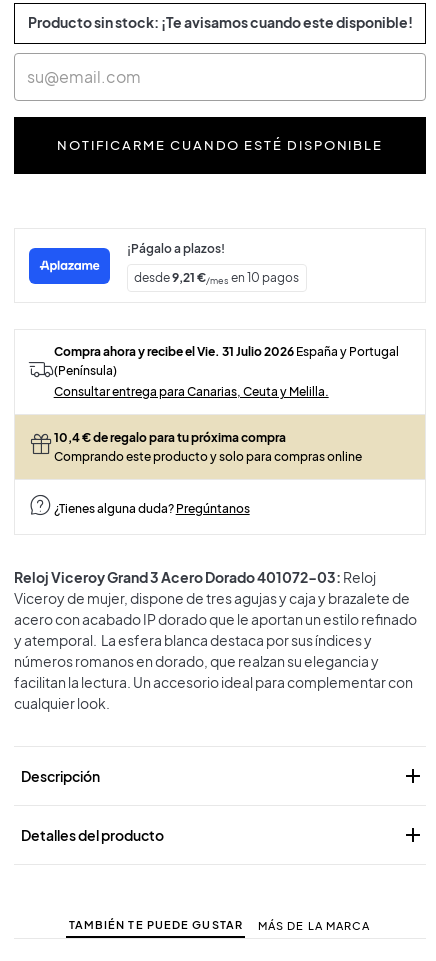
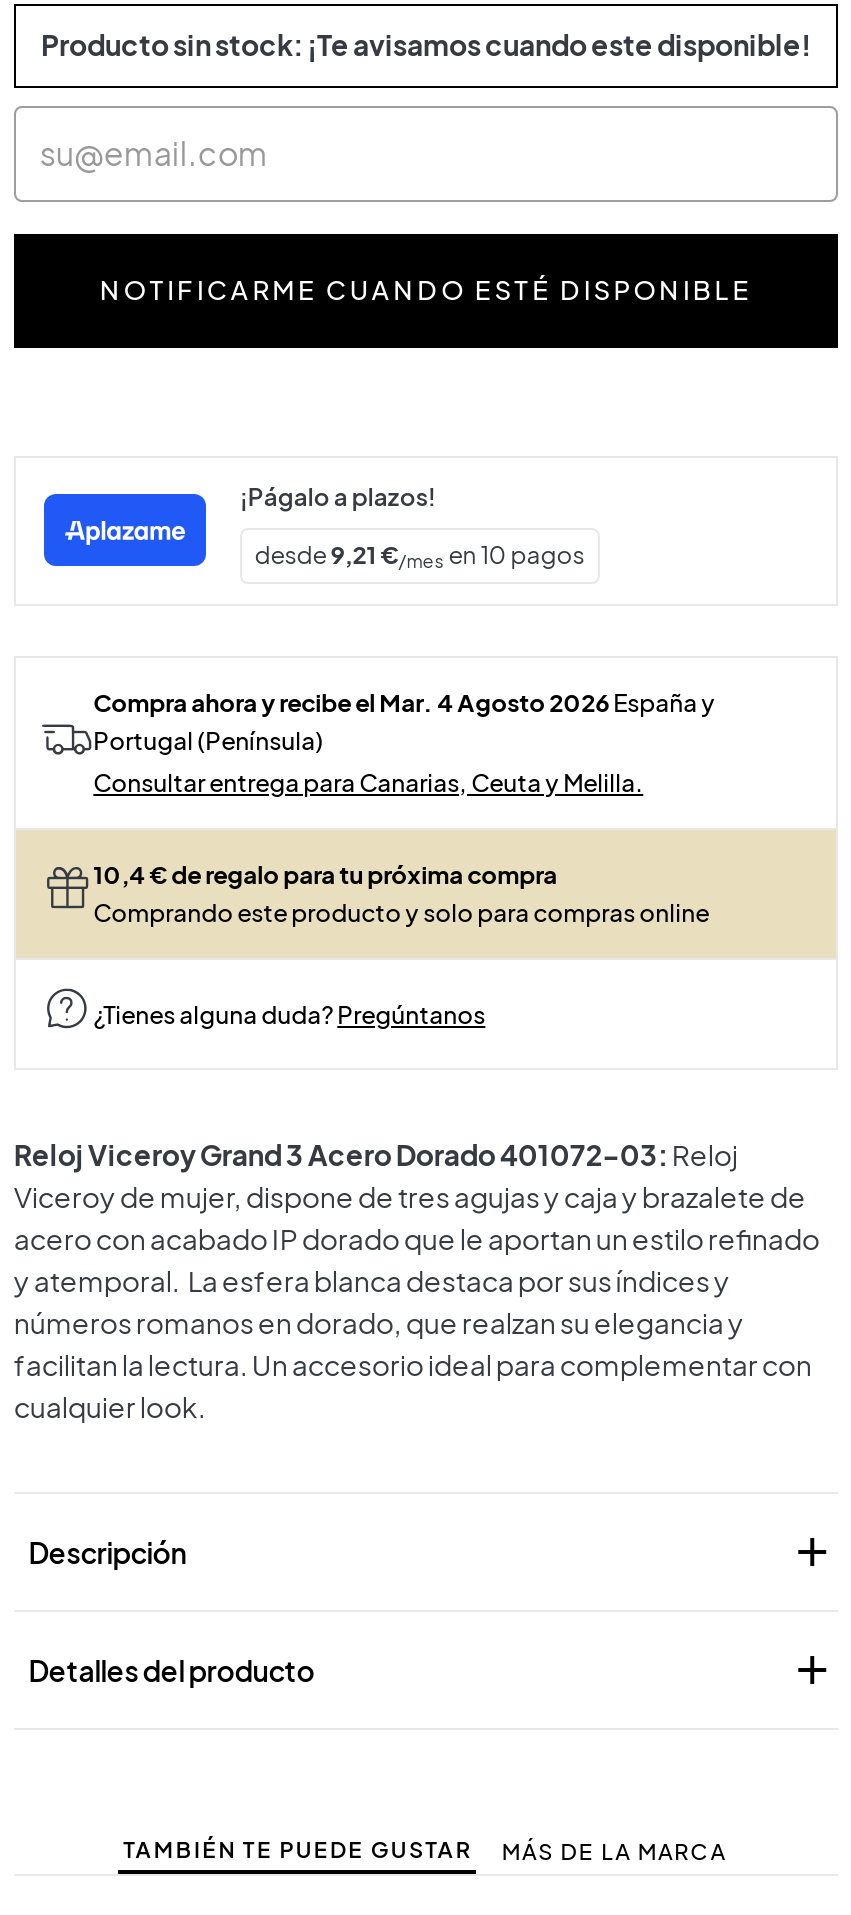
[54,343,399,378] Compra ahora y recibe el Vie. 31 Julio 2026 España y Portugal | (Península) -> [93,686,715,756] Compra ahora y recibe el Mar. 4 Agosto 2026 España y | Portugal (Península)

